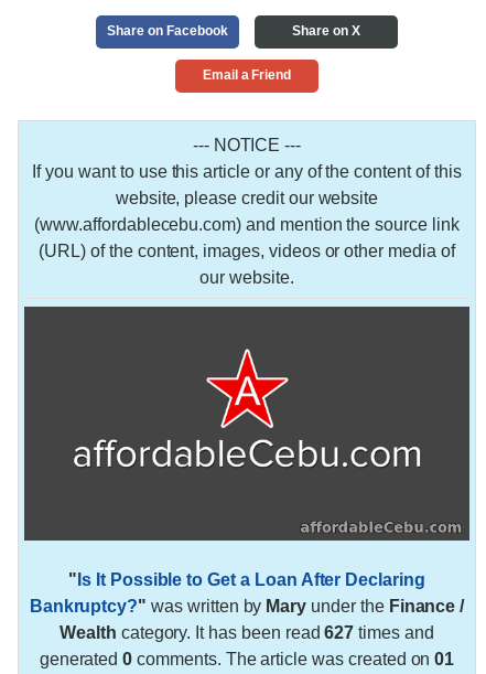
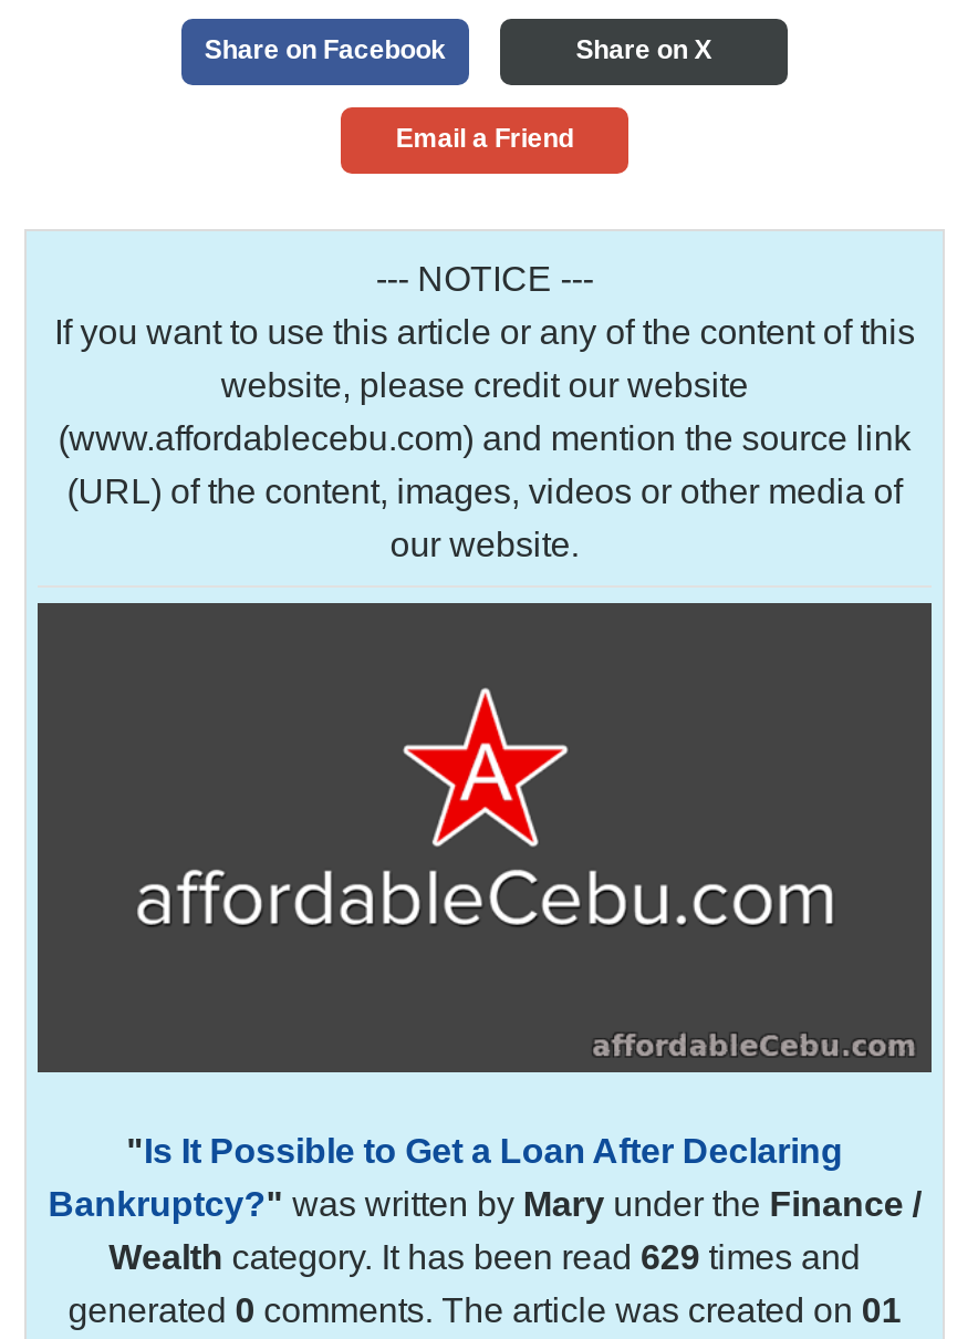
[60,623,434,642] Wealth category. It has been read 627 times and -> [109,1238,861,1275] Wealth category. It has been read 629 times and

